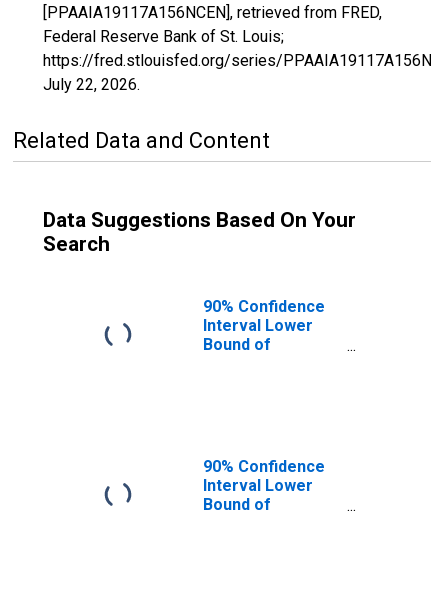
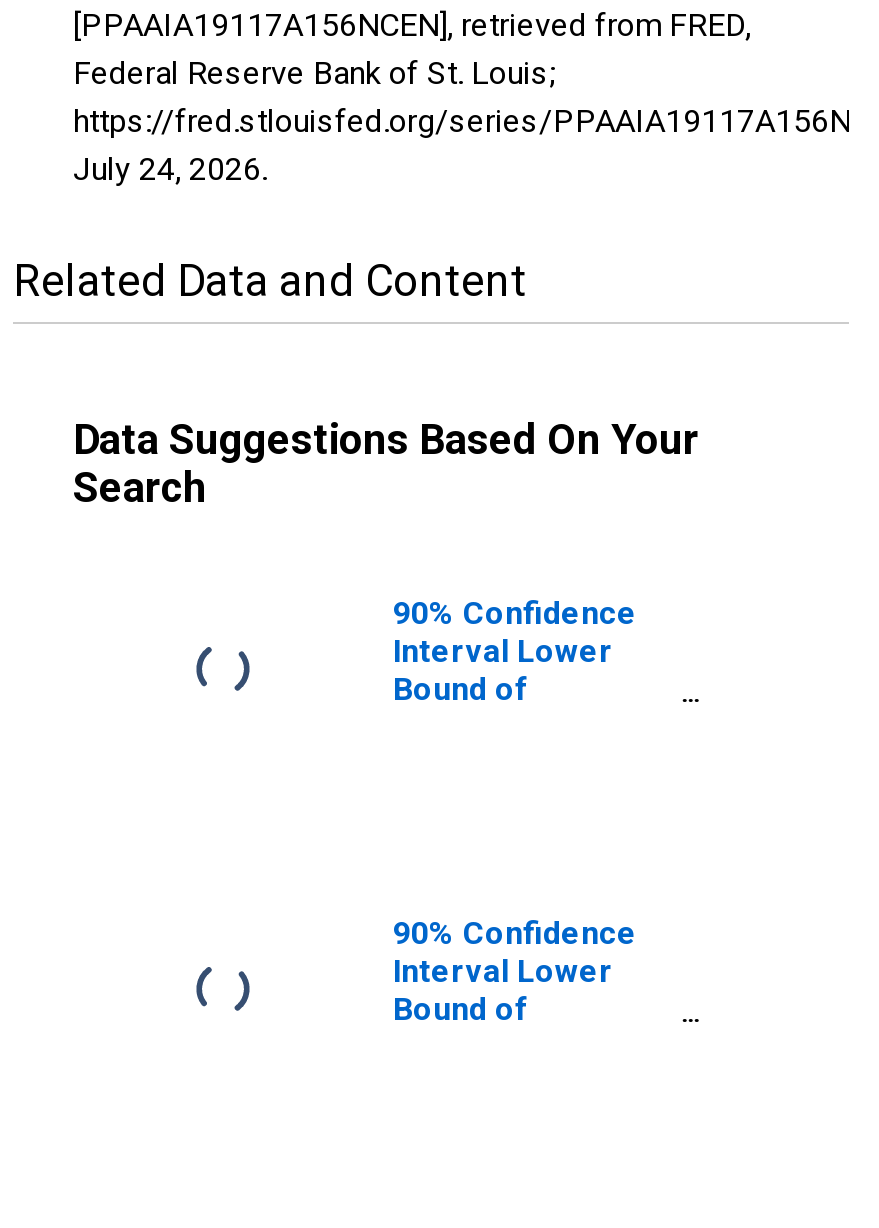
[43,75,140,94] July 22, 2026. -> [73,150,267,188] July 24, 2026.

